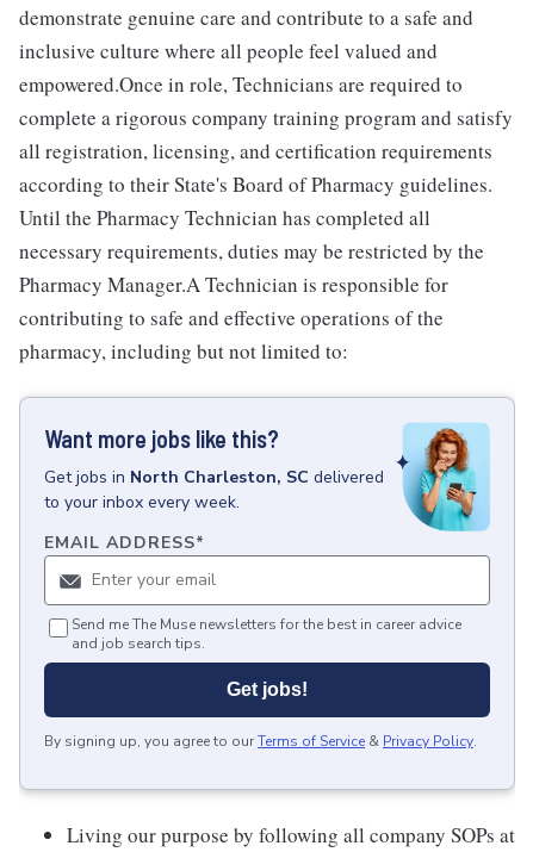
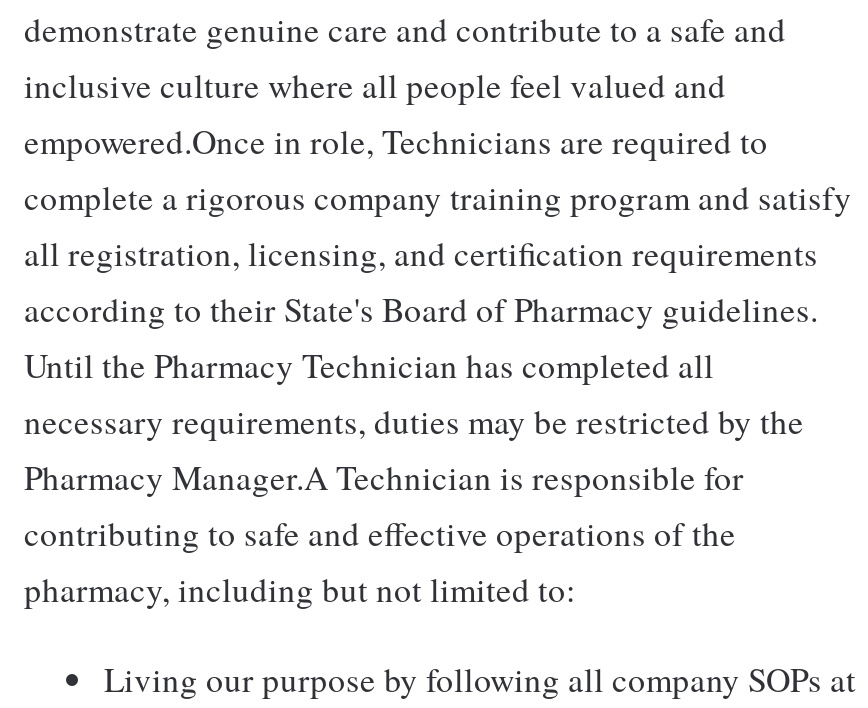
[19,397,515,794] [image] | Want more jobs like this? | Get jobs in North Charleston, SC delivered | to your inbox every week. | EMAIL ADDRESS* -> none
[44,615,477,751] Send me The Muse newsletters for the best in career advice | and job search tips. | Get jobs! | By signing up, you agree to our Terms of Service & Privacy Policy. -> none

